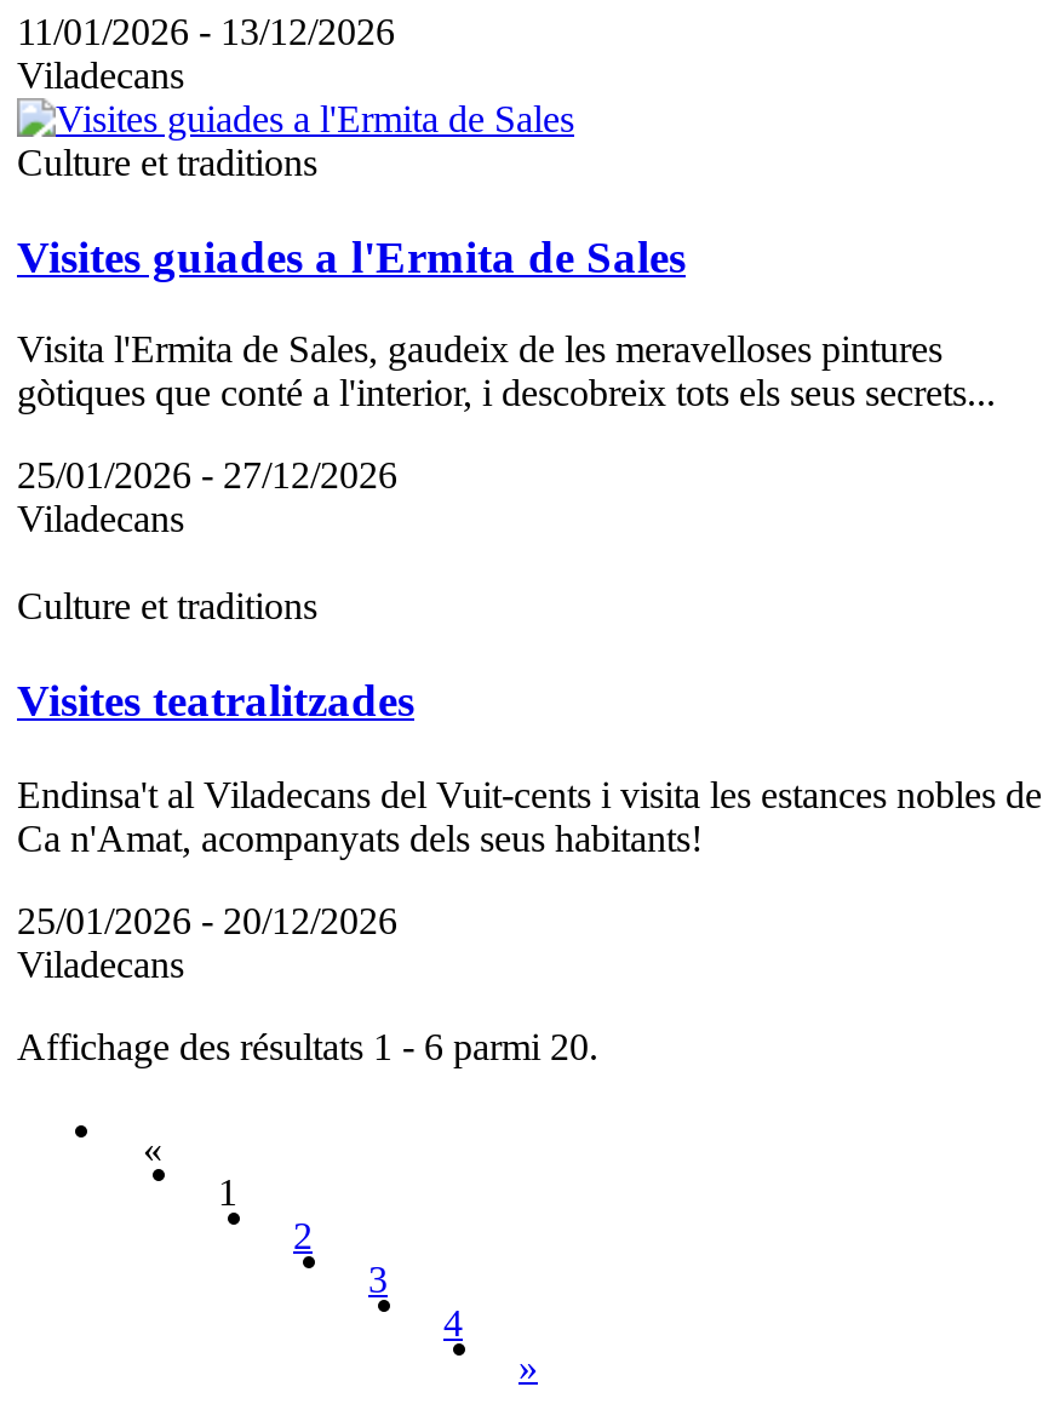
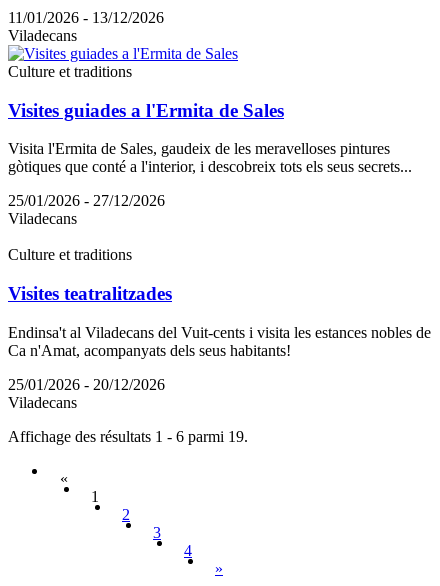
[17,1025,598,1067] Affichage des résultats 1 - 6 parmi 20. -> [8,428,248,445] Affichage des résultats 1 - 6 parmi 19.

